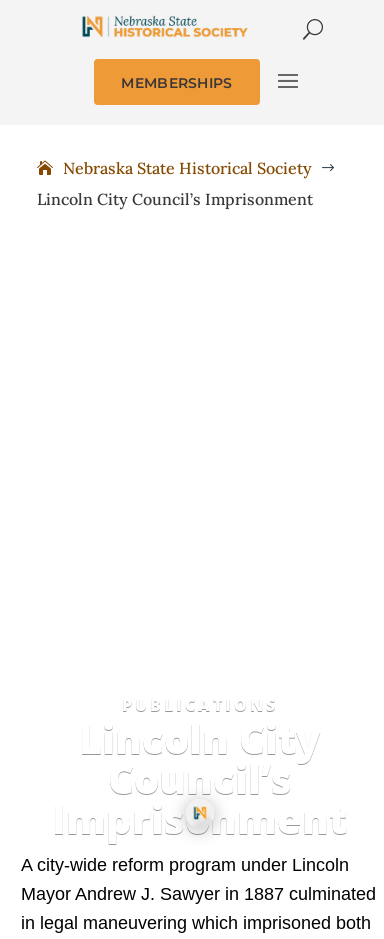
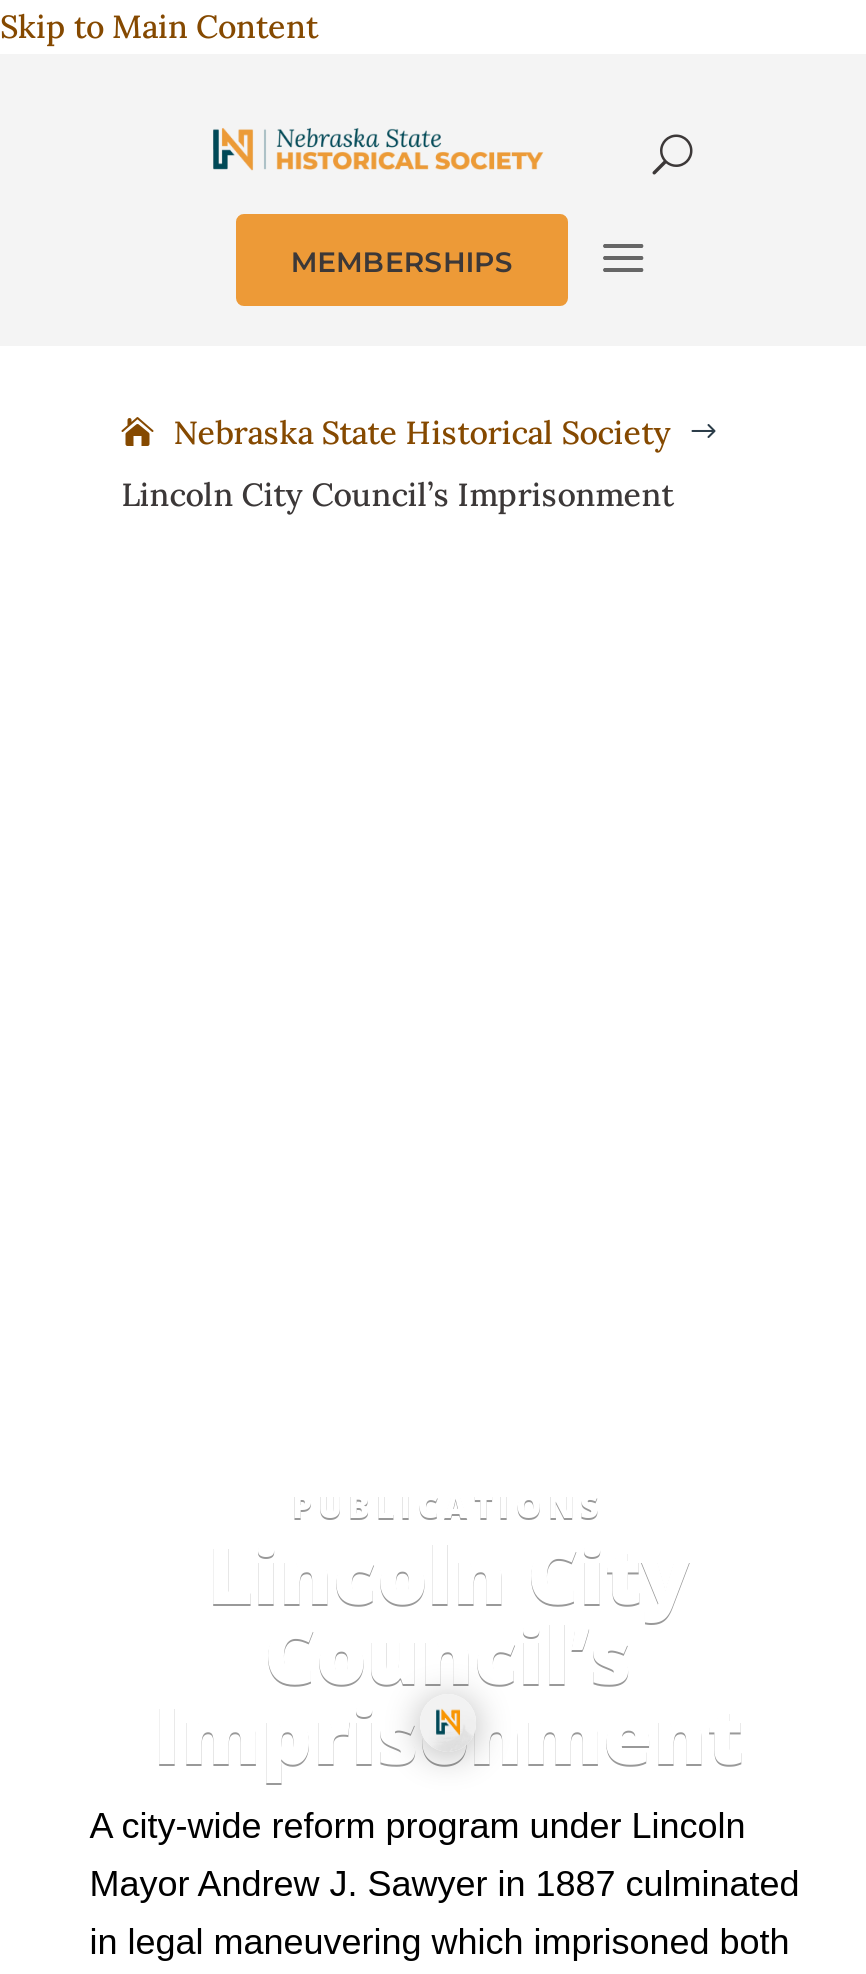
none -> [0,6,318,46] Skip to Main Content

